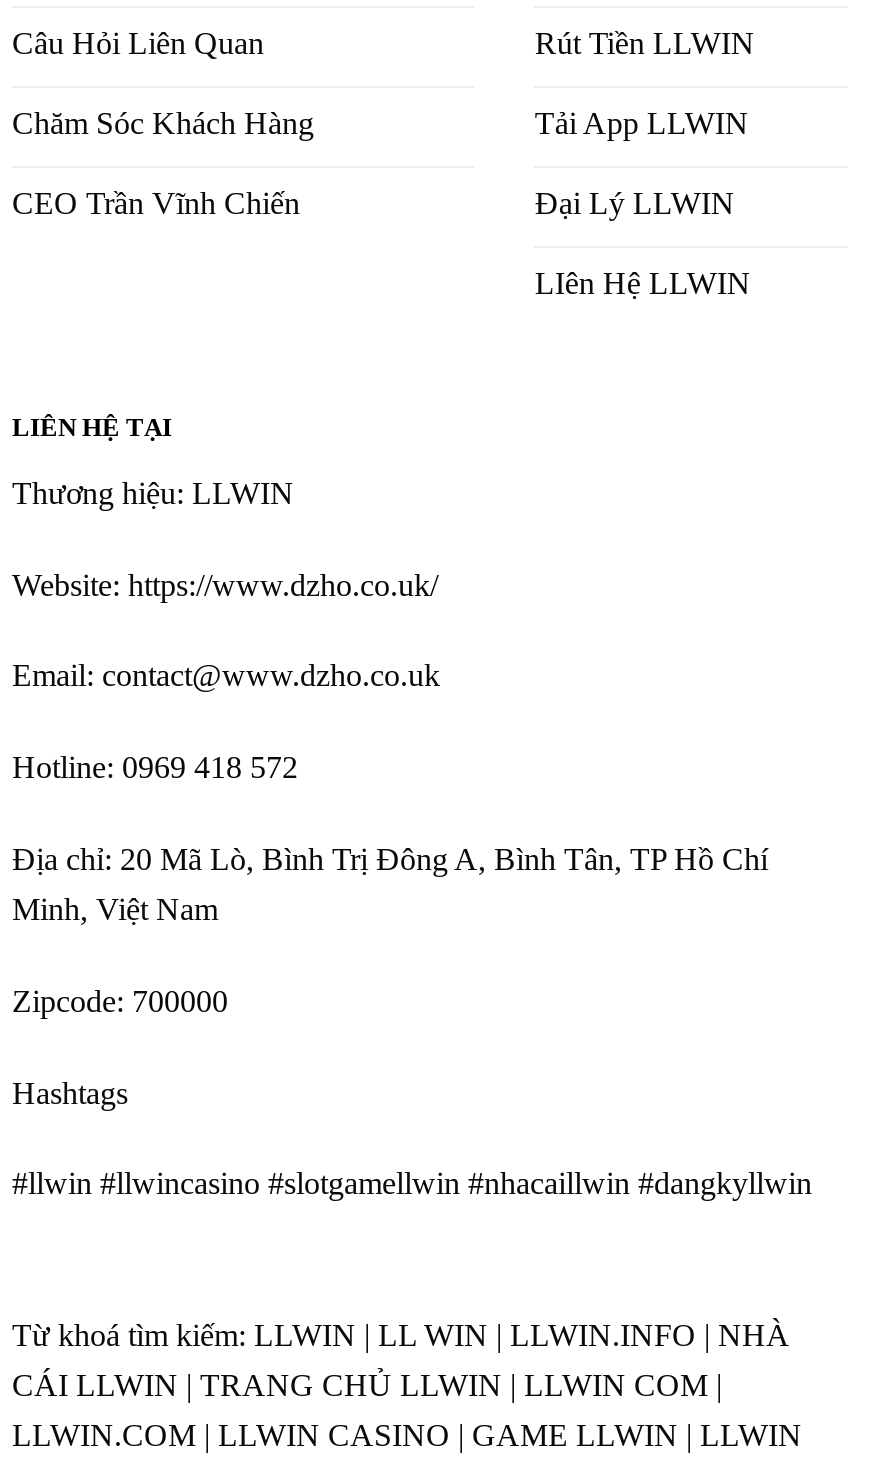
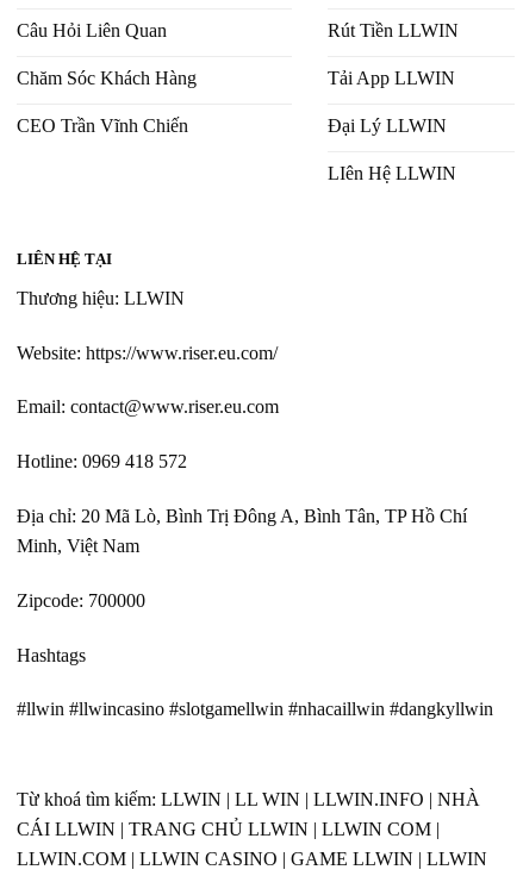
[12,567,438,601] Website: https://www.dzho.co.uk/ -> [17,342,278,362] Website: https://www.riser.eu.com/
[12,659,440,693] Email: contact@www.dzho.co.uk -> [17,397,279,417] Email: contact@www.riser.eu.com

